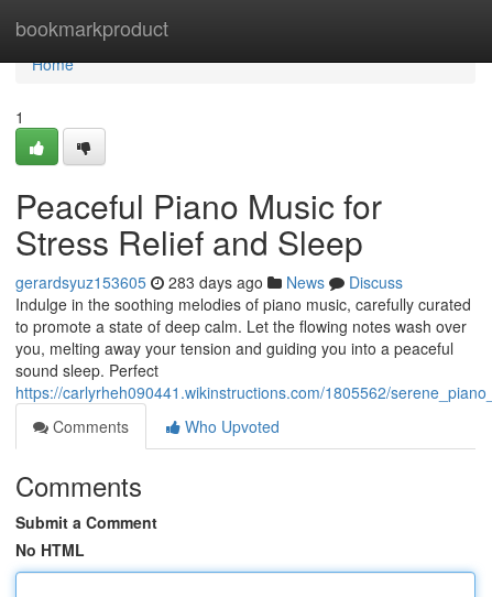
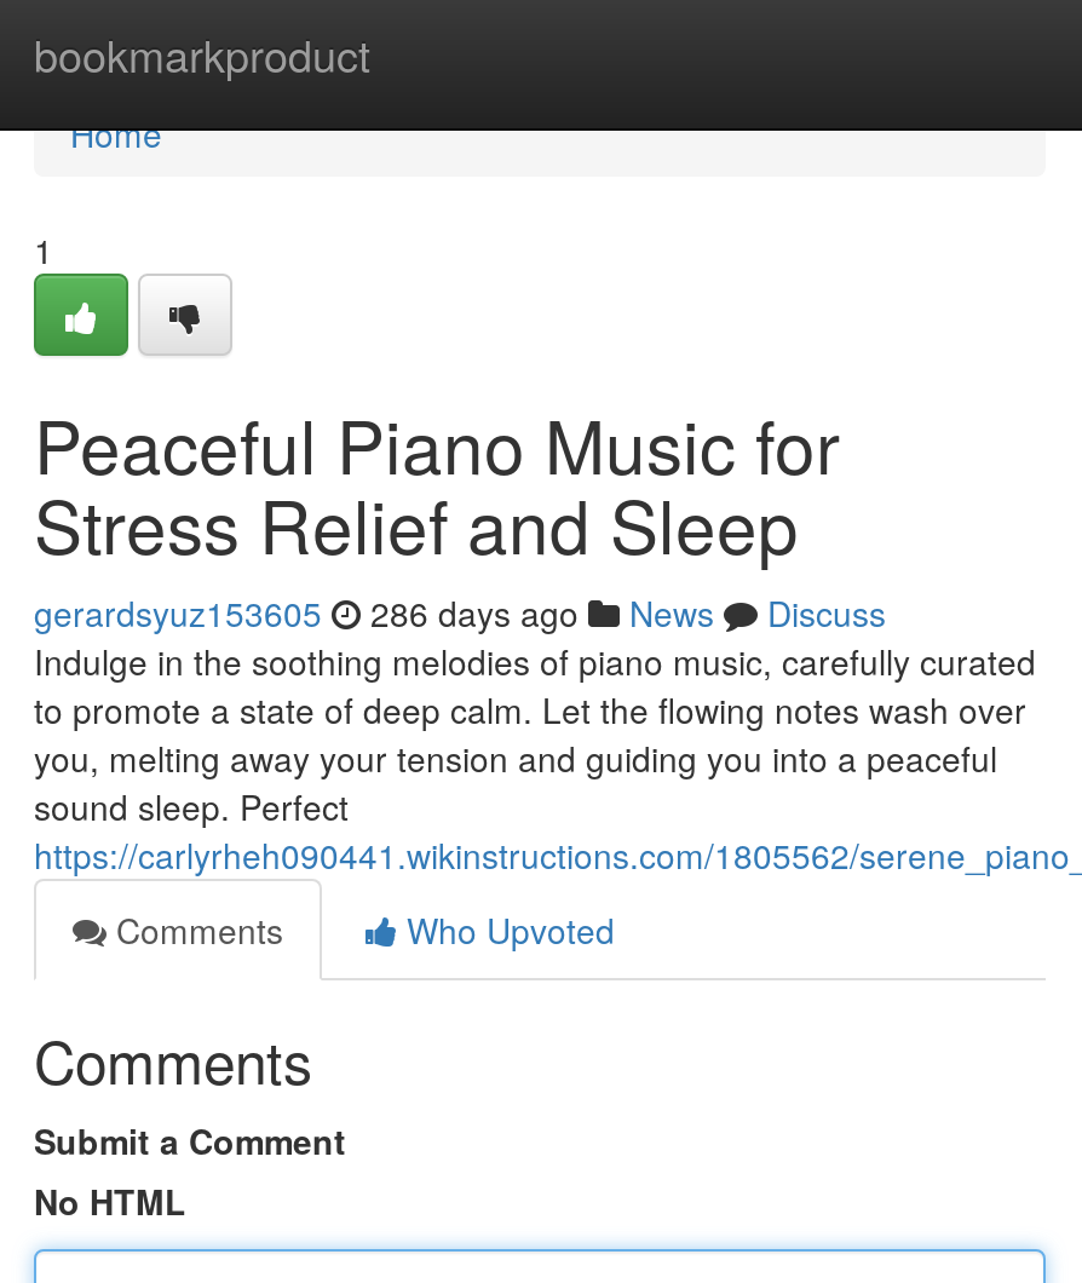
[15,271,403,293] gerardsyuz153605 283 days ago News Discuss -> [34,588,886,637] gerardsyuz153605 286 days ago News Discuss

